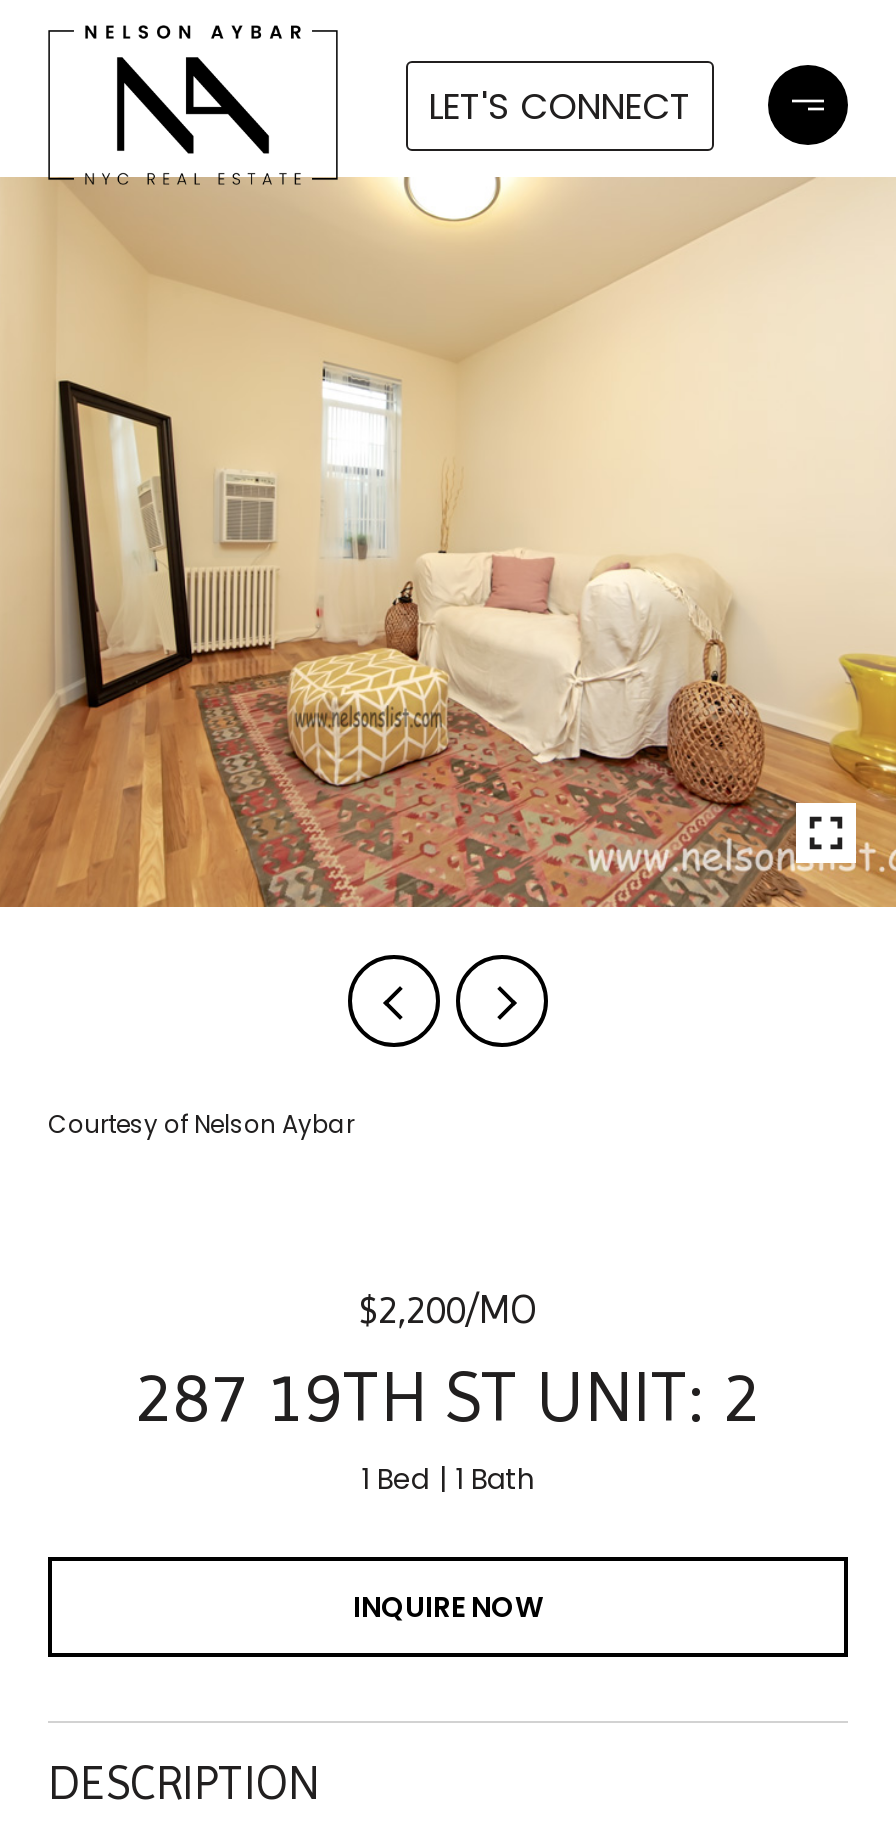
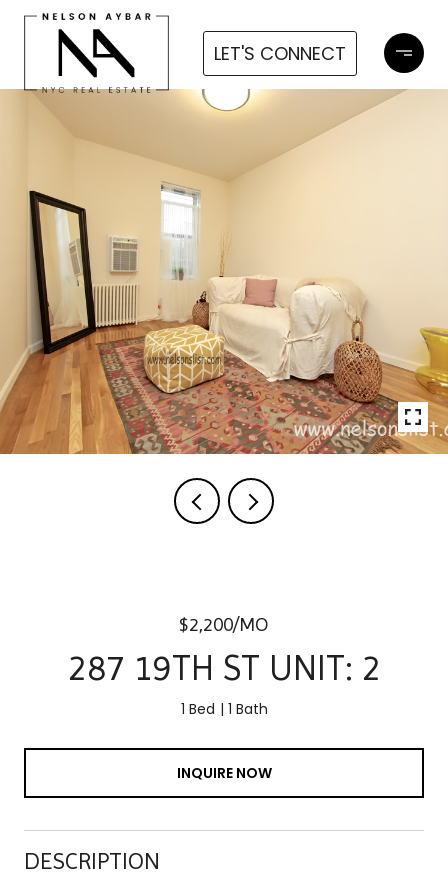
[48,1107,354,1141] Courtesy of Nelson Aybar -> none

